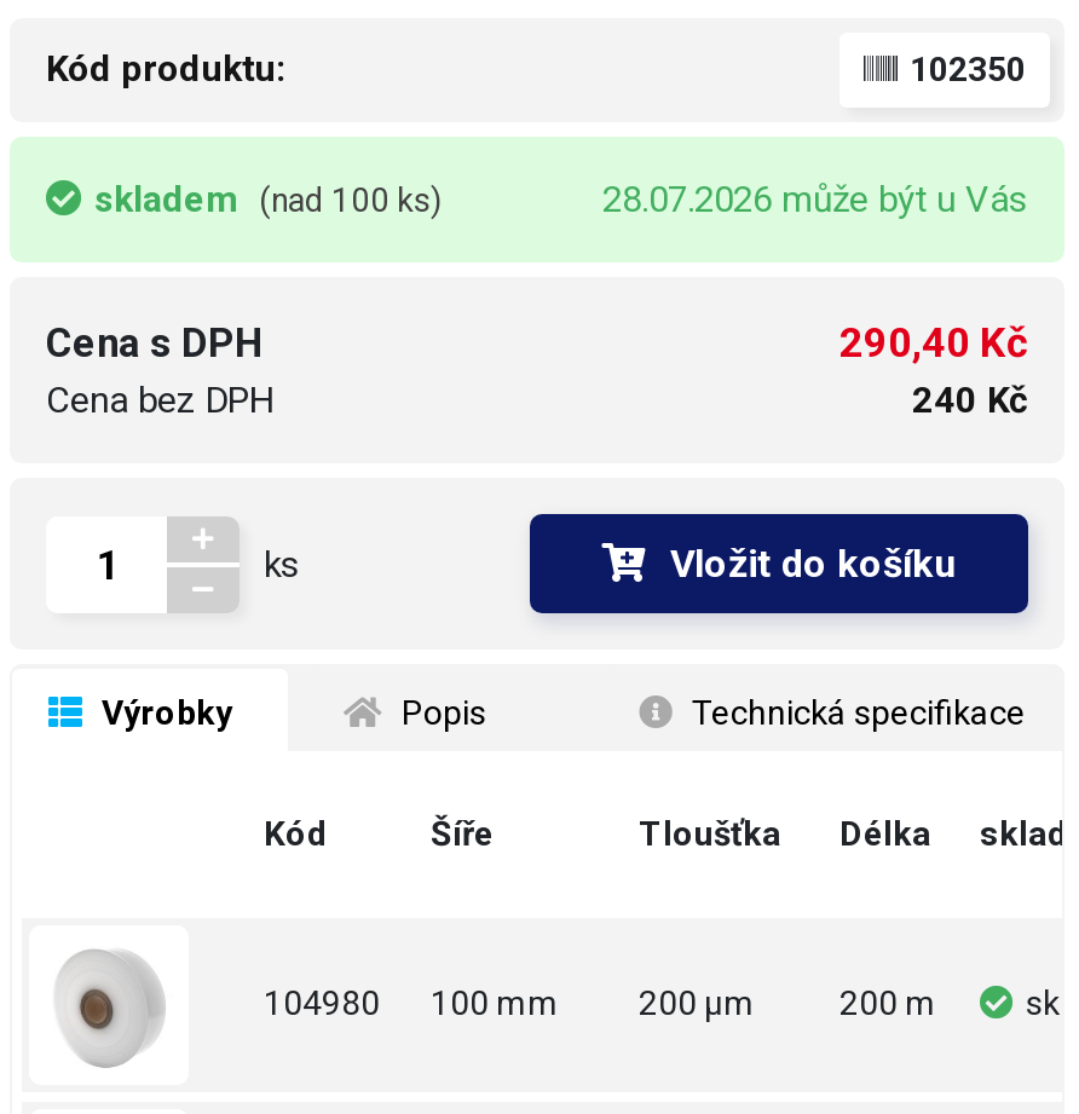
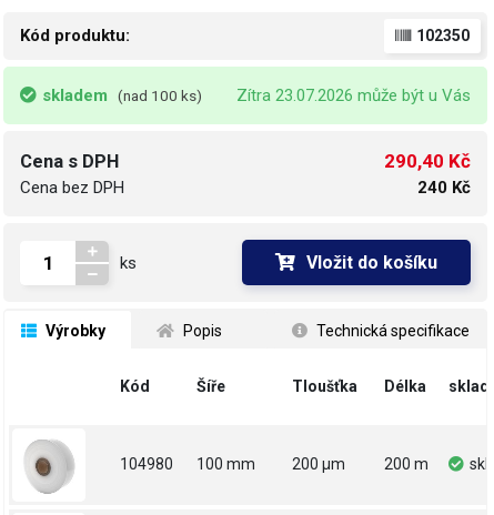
[602,179,1028,222] 28.07.2026 může být u Vás -> [236,86,471,106] Zítra 23.07.2026 může být u Vás

